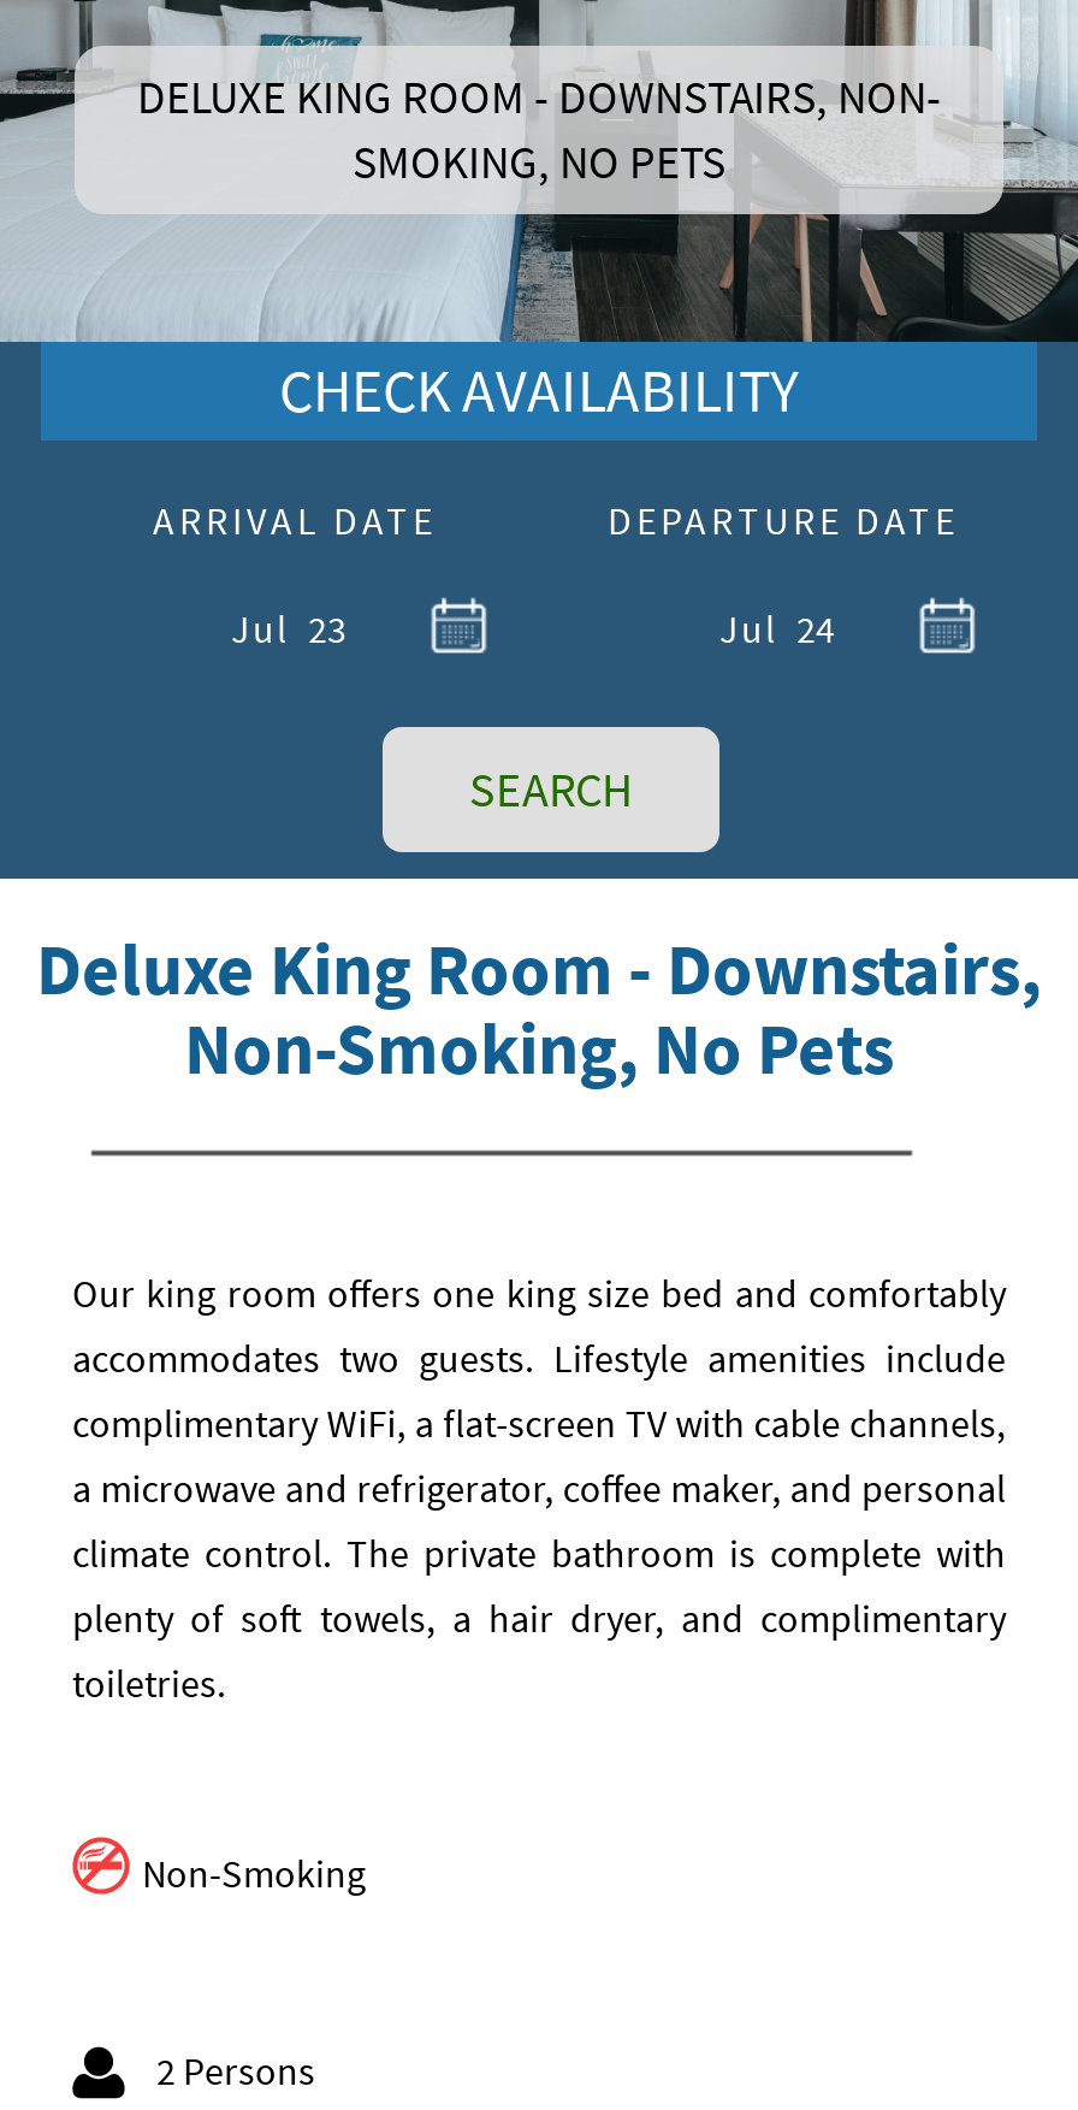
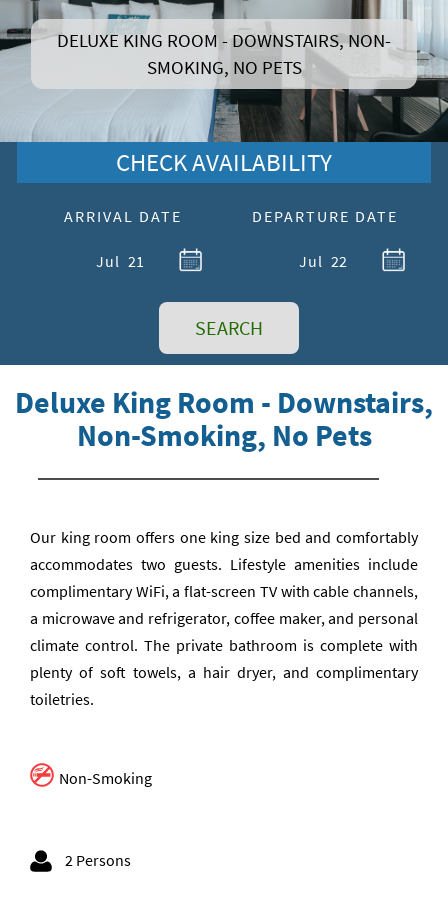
[231,604,346,652] Jul 23 -> [96,251,144,271] Jul 21
[719,604,835,652] Jul 24 -> [299,251,347,271] Jul 22

